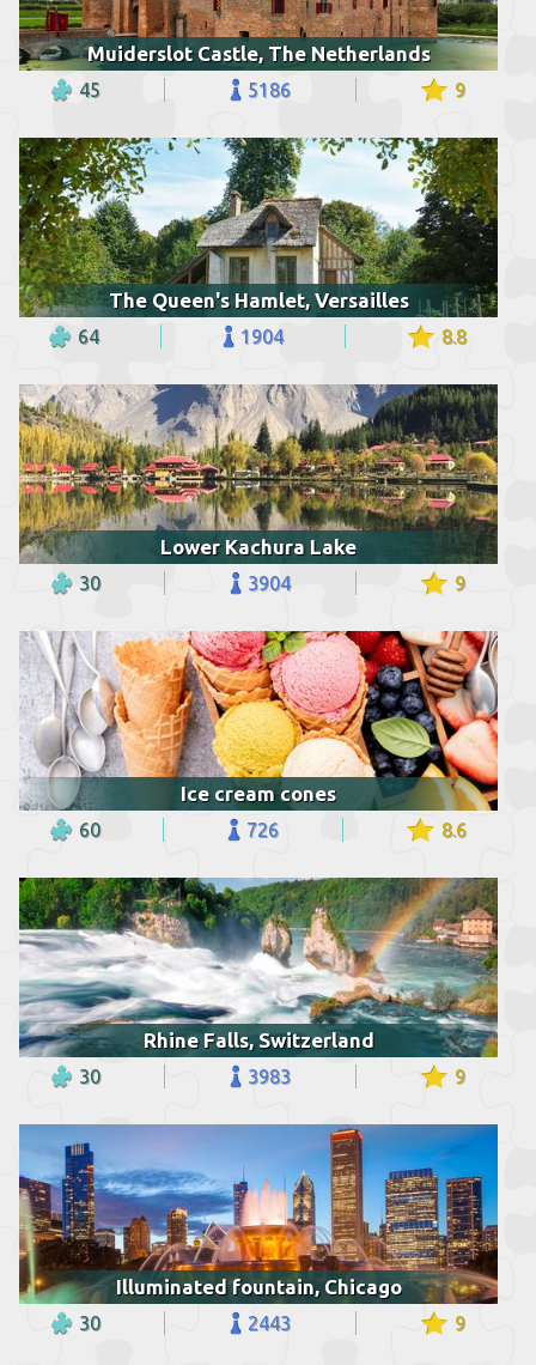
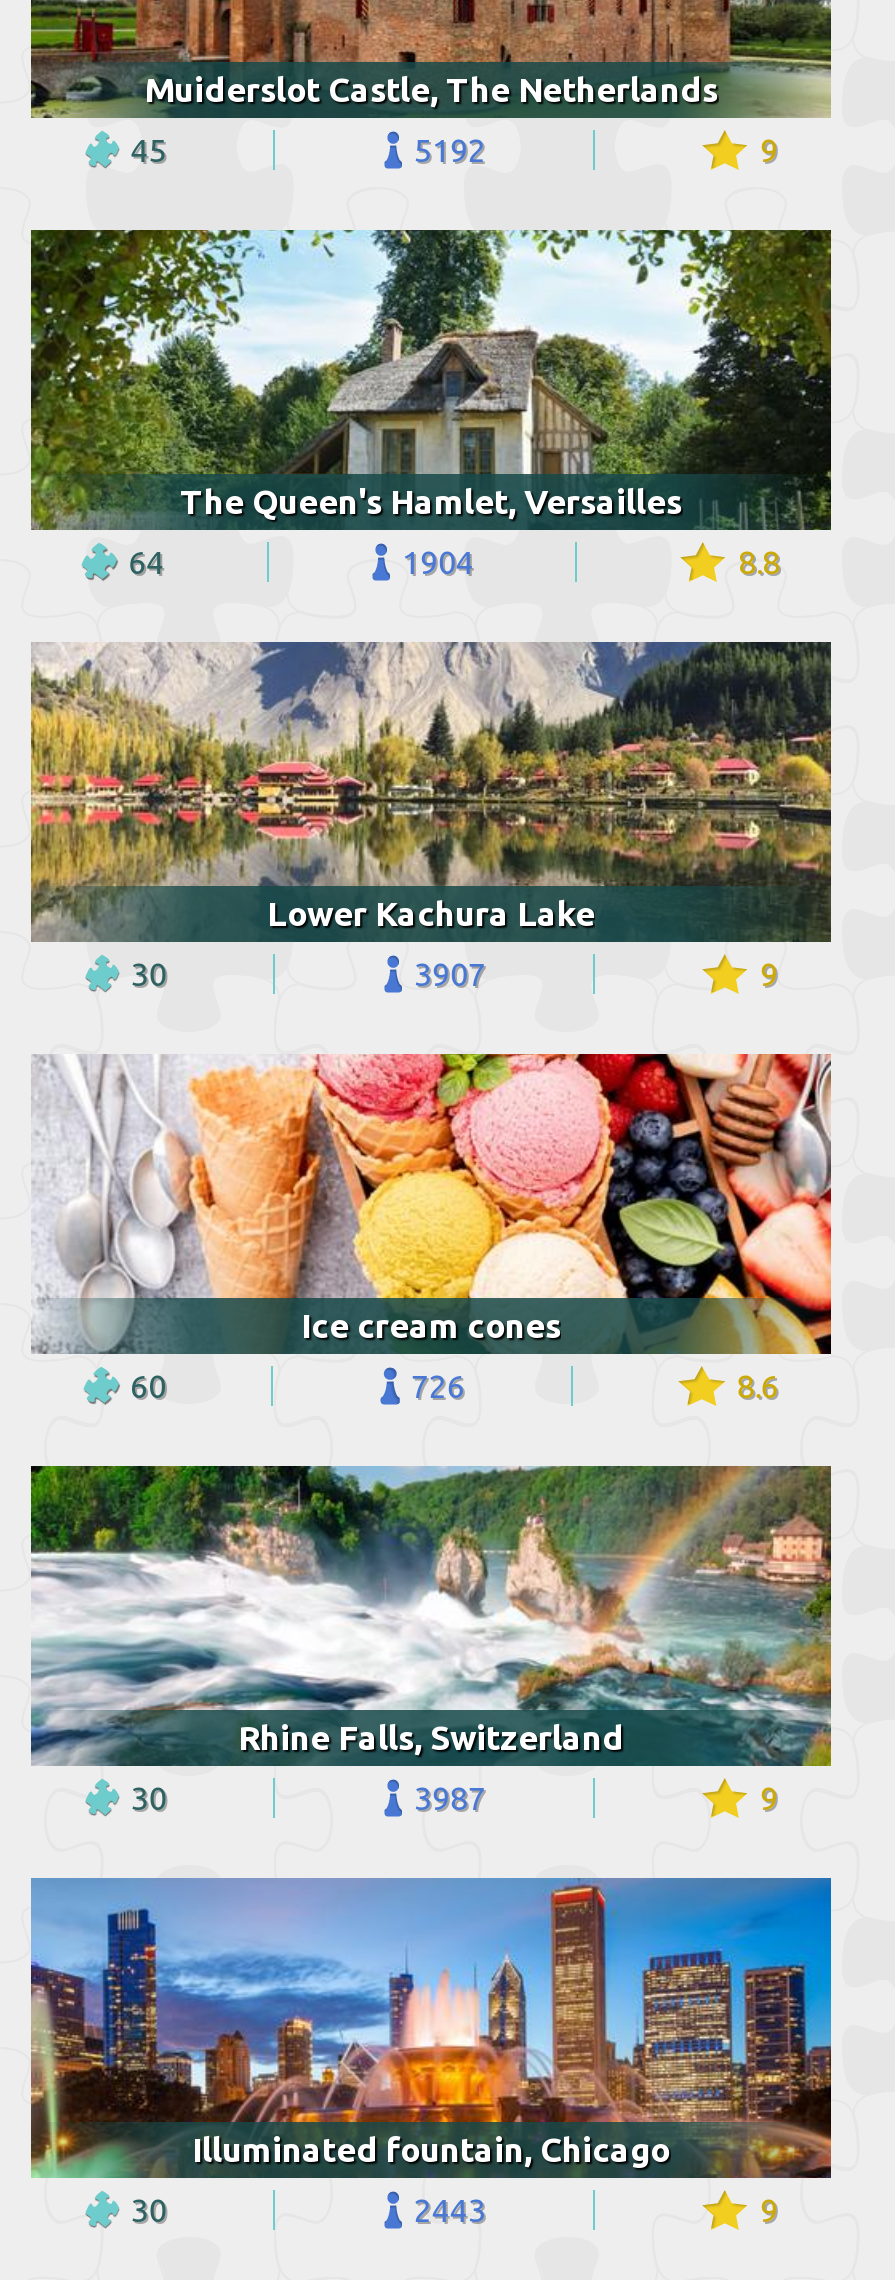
[248,79,291,101] 5186 -> [414,132,486,168] 5192
[248,572,291,594] 3904 -> [414,956,486,992] 3907
[248,1066,291,1087] 3983 -> [414,1780,486,1816] 3987

